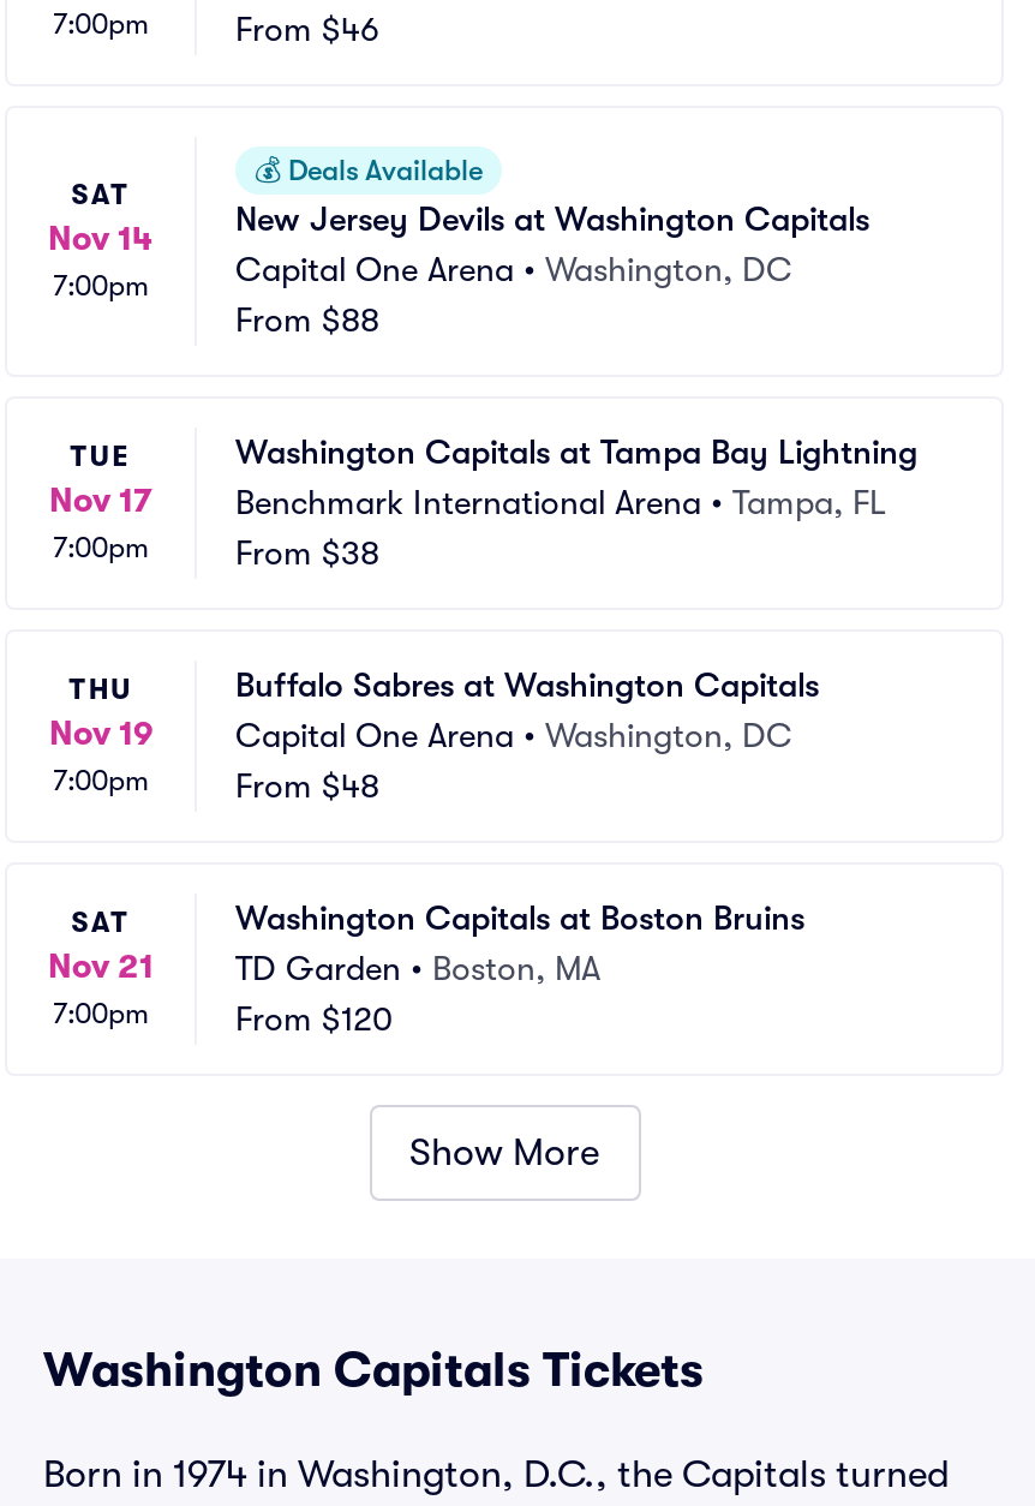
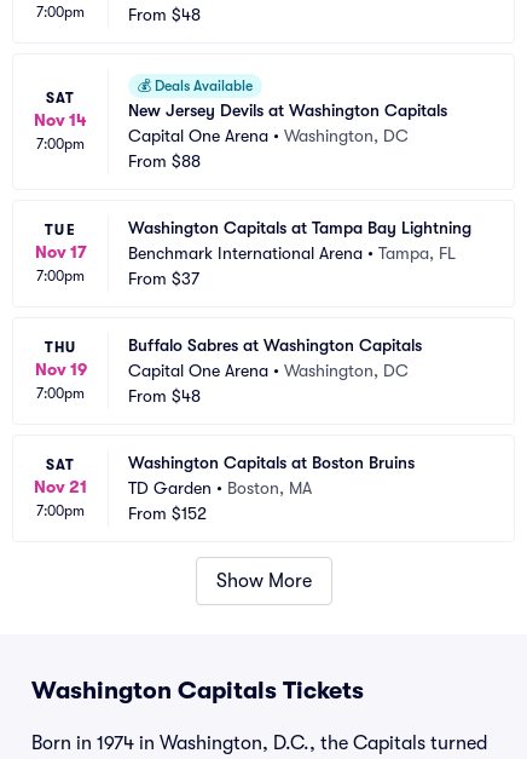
[235,10,379,48] From $46 -> [128,5,201,24] From $48
[235,533,379,572] From $38 -> [128,269,199,288] From $37
[235,999,394,1038] From $120 -> [128,504,207,523] From $152

